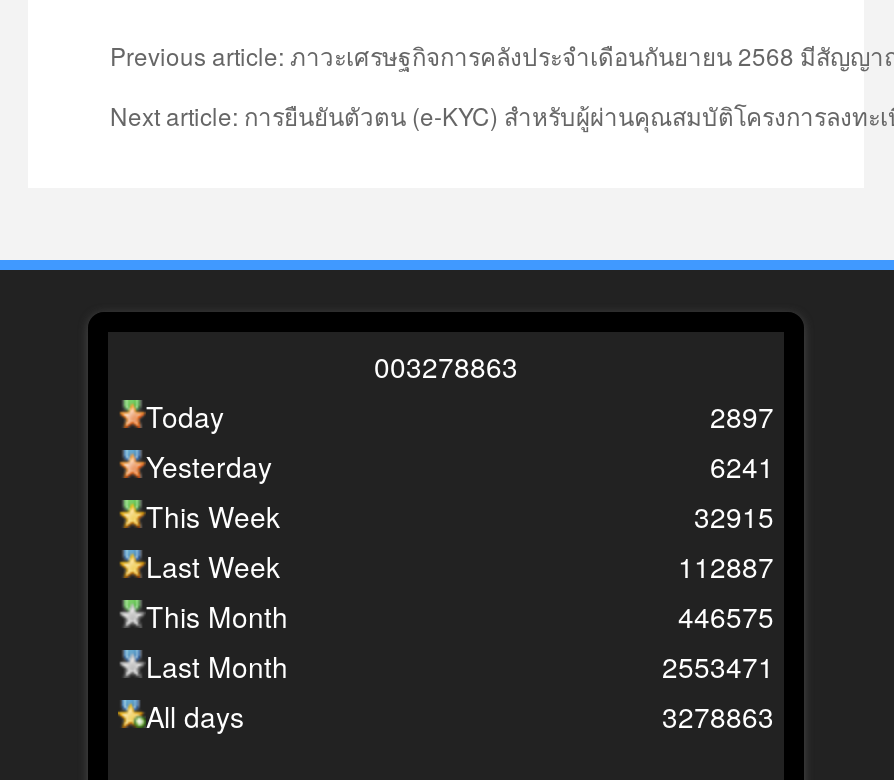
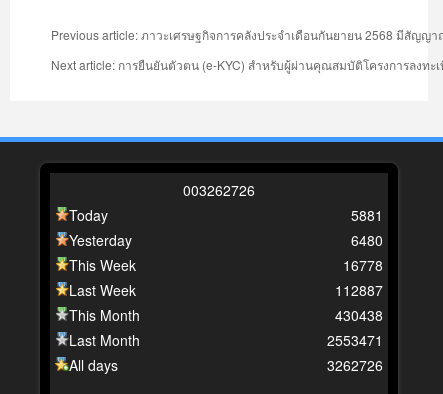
[374,347,518,387] 003278863 -> [183,180,255,200] 003262726
[710,397,774,437] 2897 -> [351,205,383,225] 5881
[710,447,774,487] 6241 -> [351,230,383,250] 6480
[694,497,774,537] 32915 -> [343,255,383,275] 16778
[678,597,774,637] 446575 -> [335,305,383,325] 430438
[662,697,774,737] 3278863 -> [327,355,383,375] 3262726

